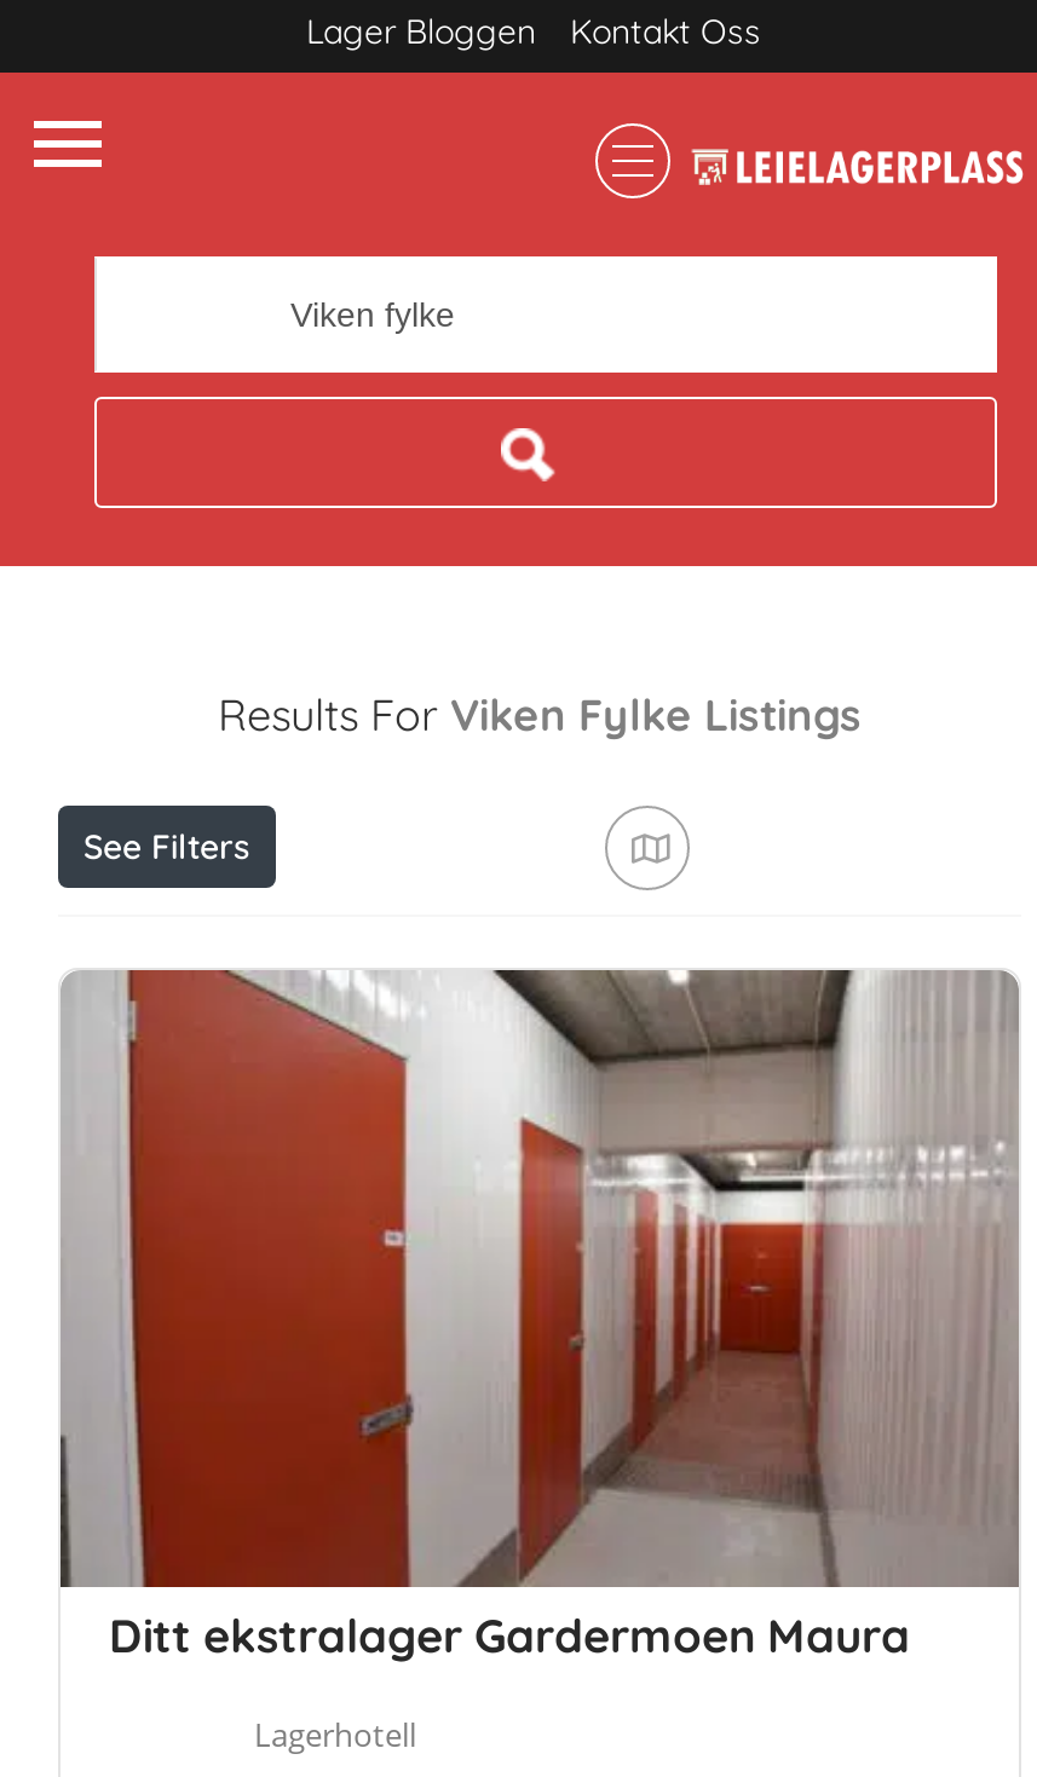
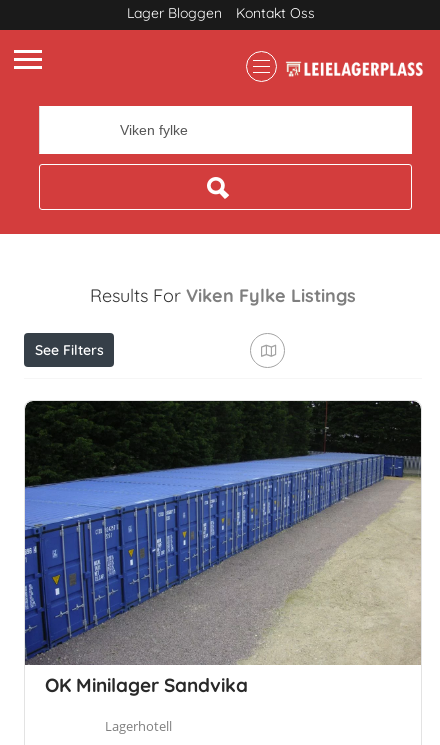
[58,968,1019,1666] [image] | Ditt ekstralager Gardermoen Maura -> [24,400,421,697] [image] | OK Minilager Sandvika

